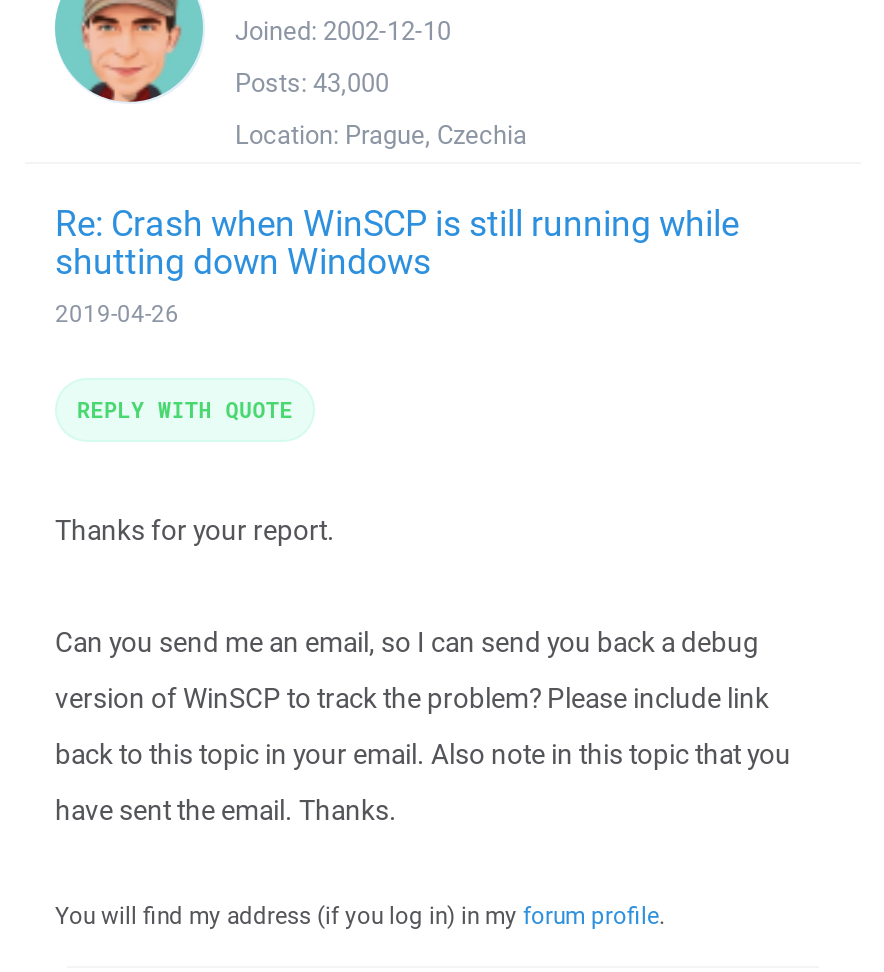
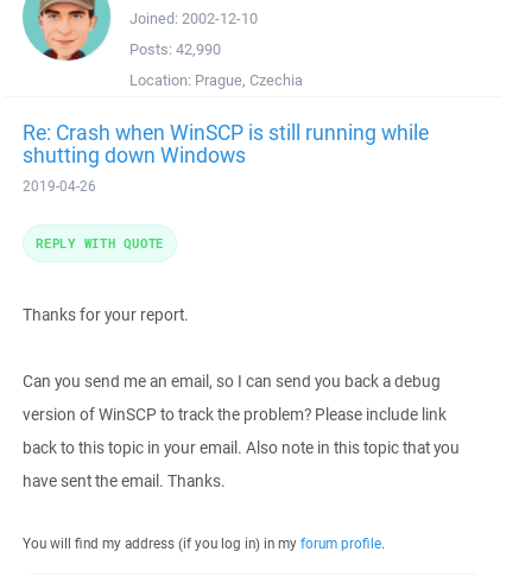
[235,66,389,100] Posts: 43,000 -> [129,39,221,59] Posts: 42,990

